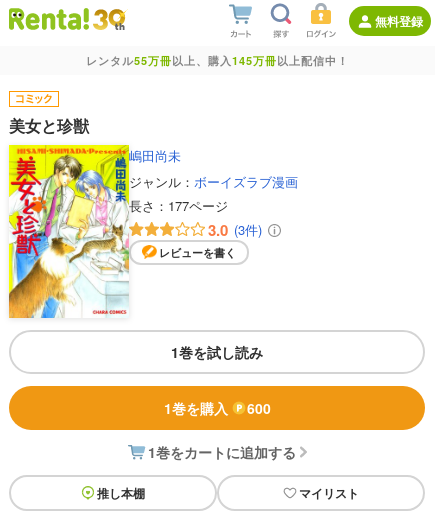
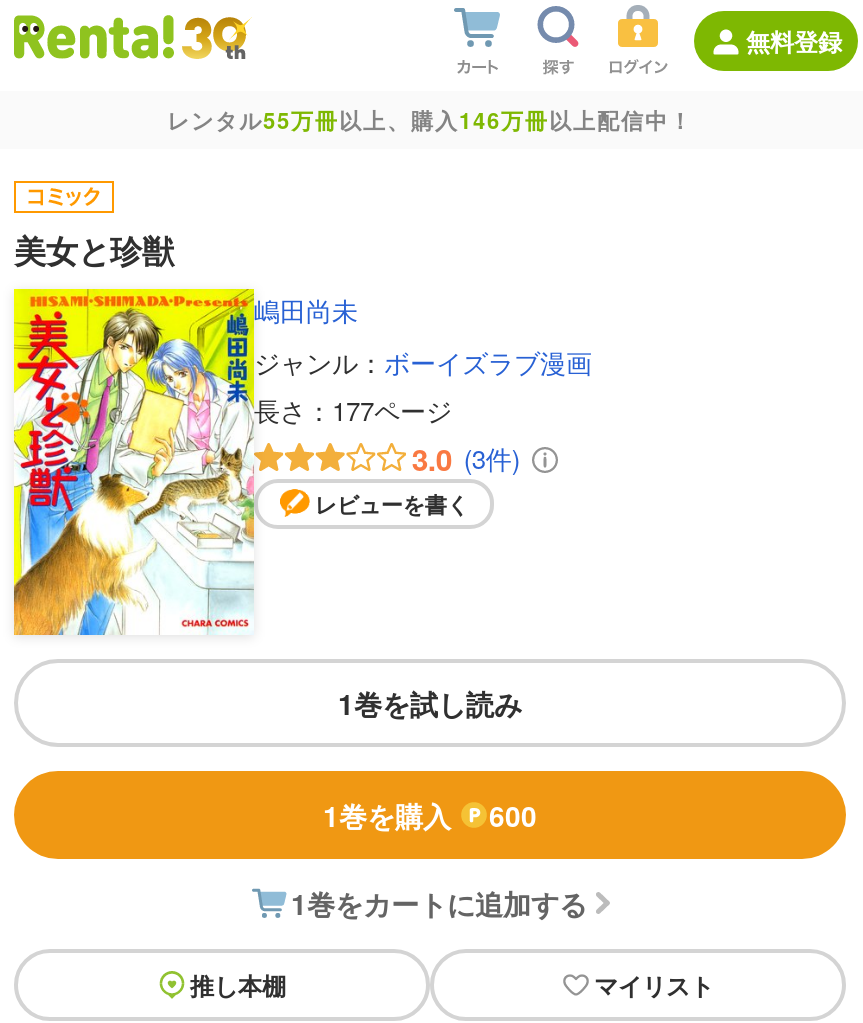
[85,53,348,68] レンタル55万冊以上、購入145万冊以上配信中！ -> [167,105,693,135] レンタル55万冊以上、購入146万冊以上配信中！

